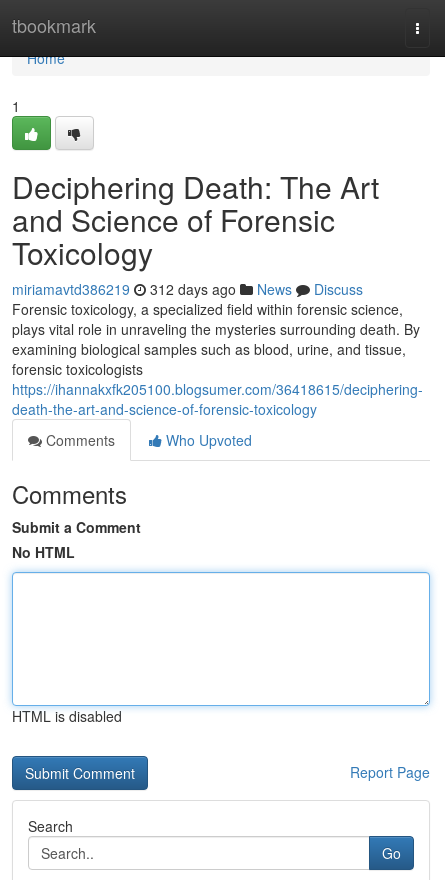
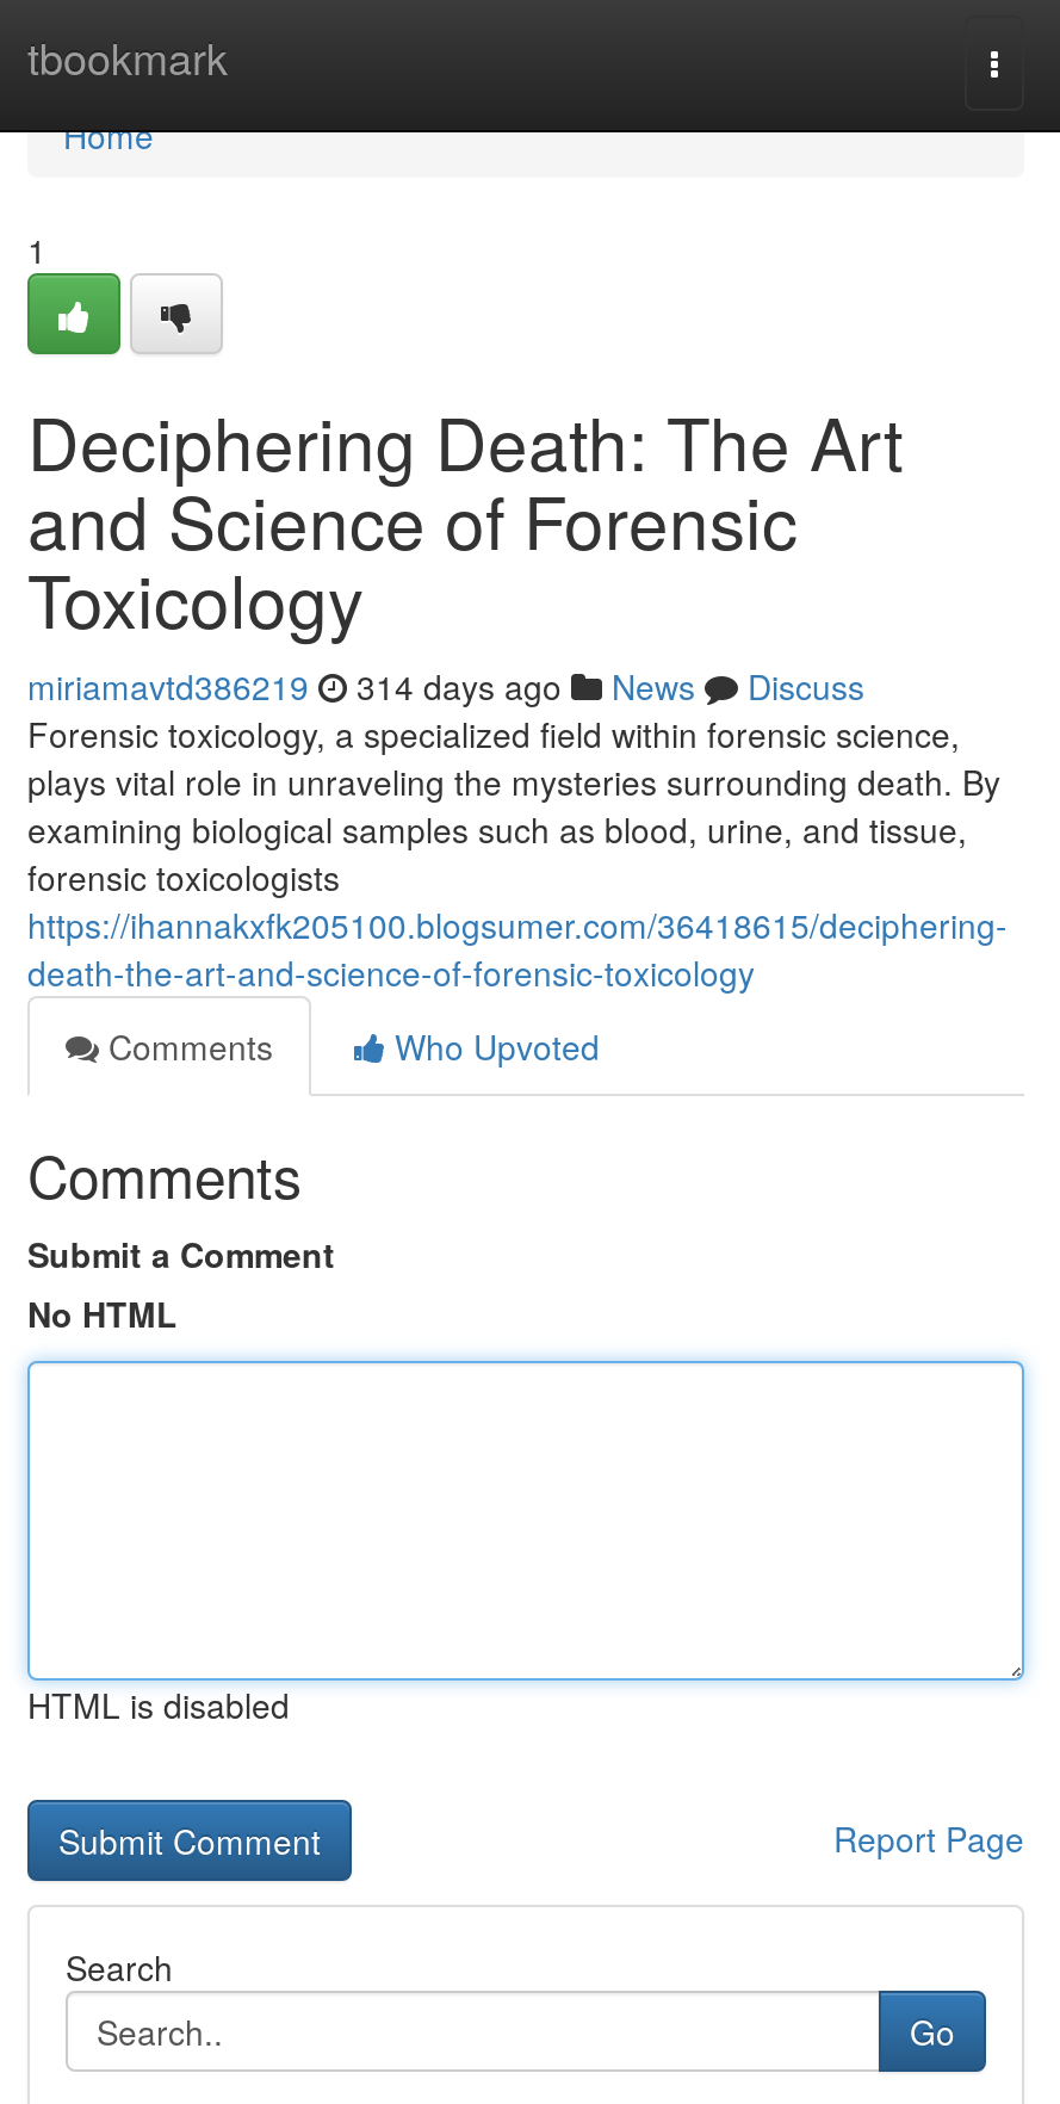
[12,279,363,299] miriamavtd386219 312 days ago News Discuss -> [27,662,864,710] miriamavtd386219 314 days ago News Discuss

